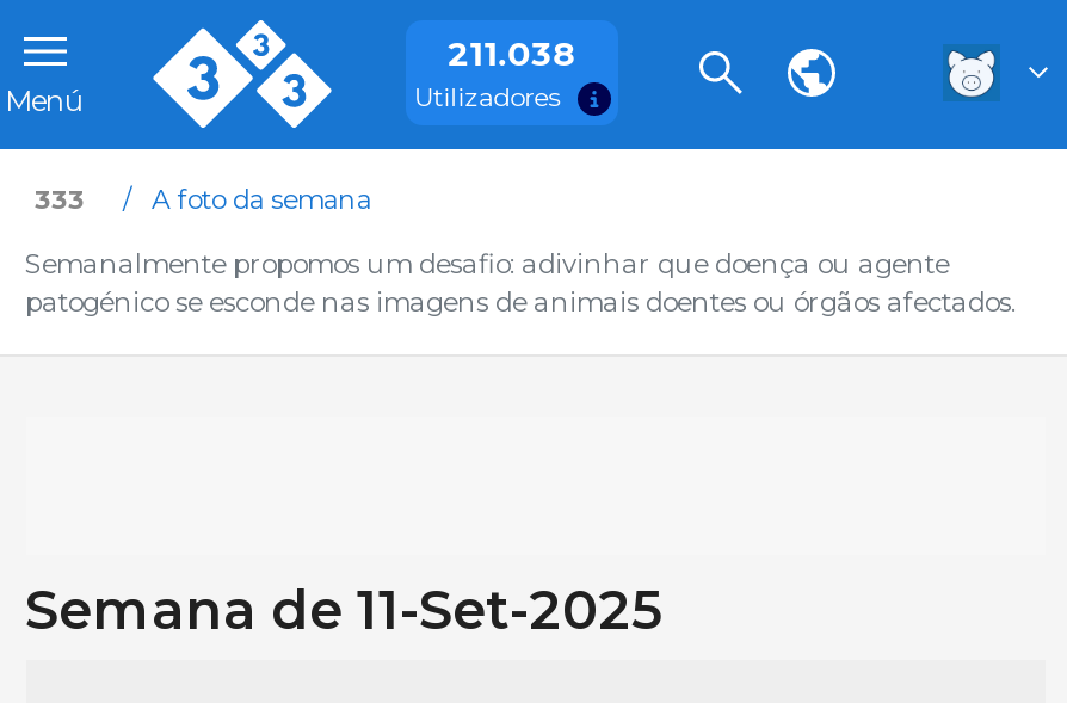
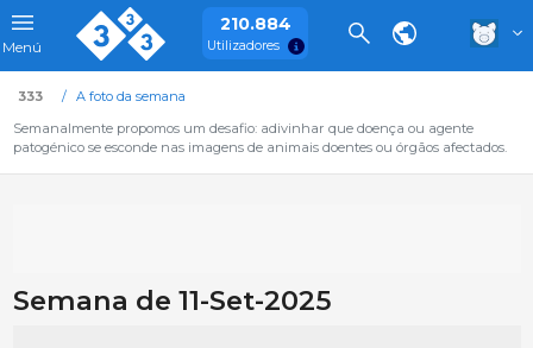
[448,31,577,74] 211.038 -> [220,12,291,34] 210.884

